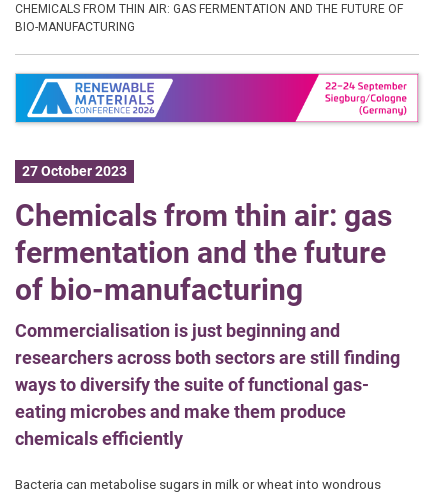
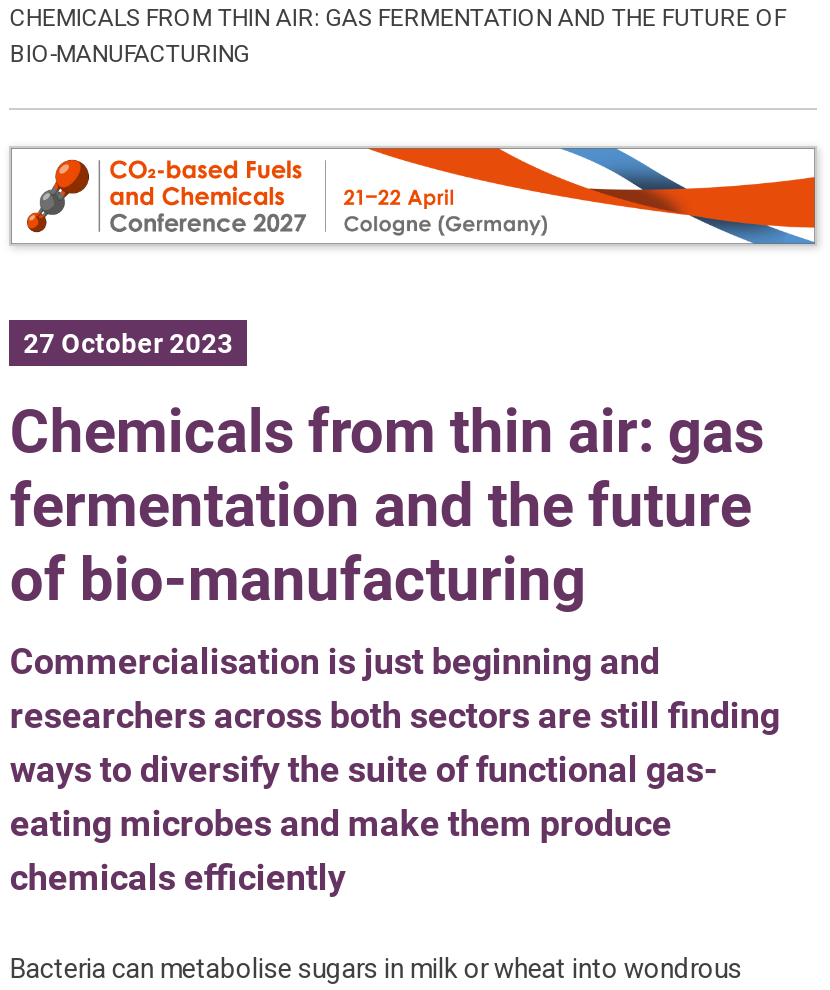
[15,73,418,123] [image] -> [11,146,817,246] [image]

